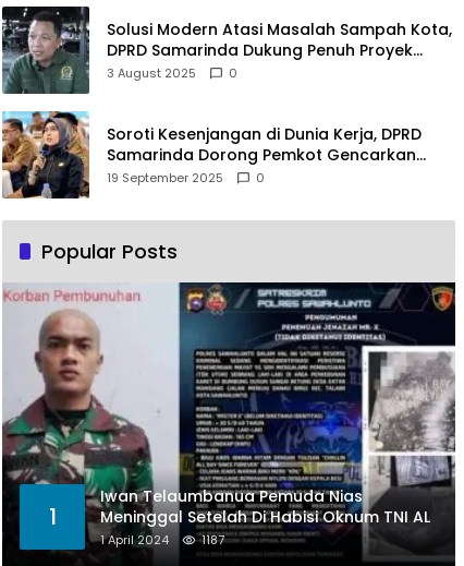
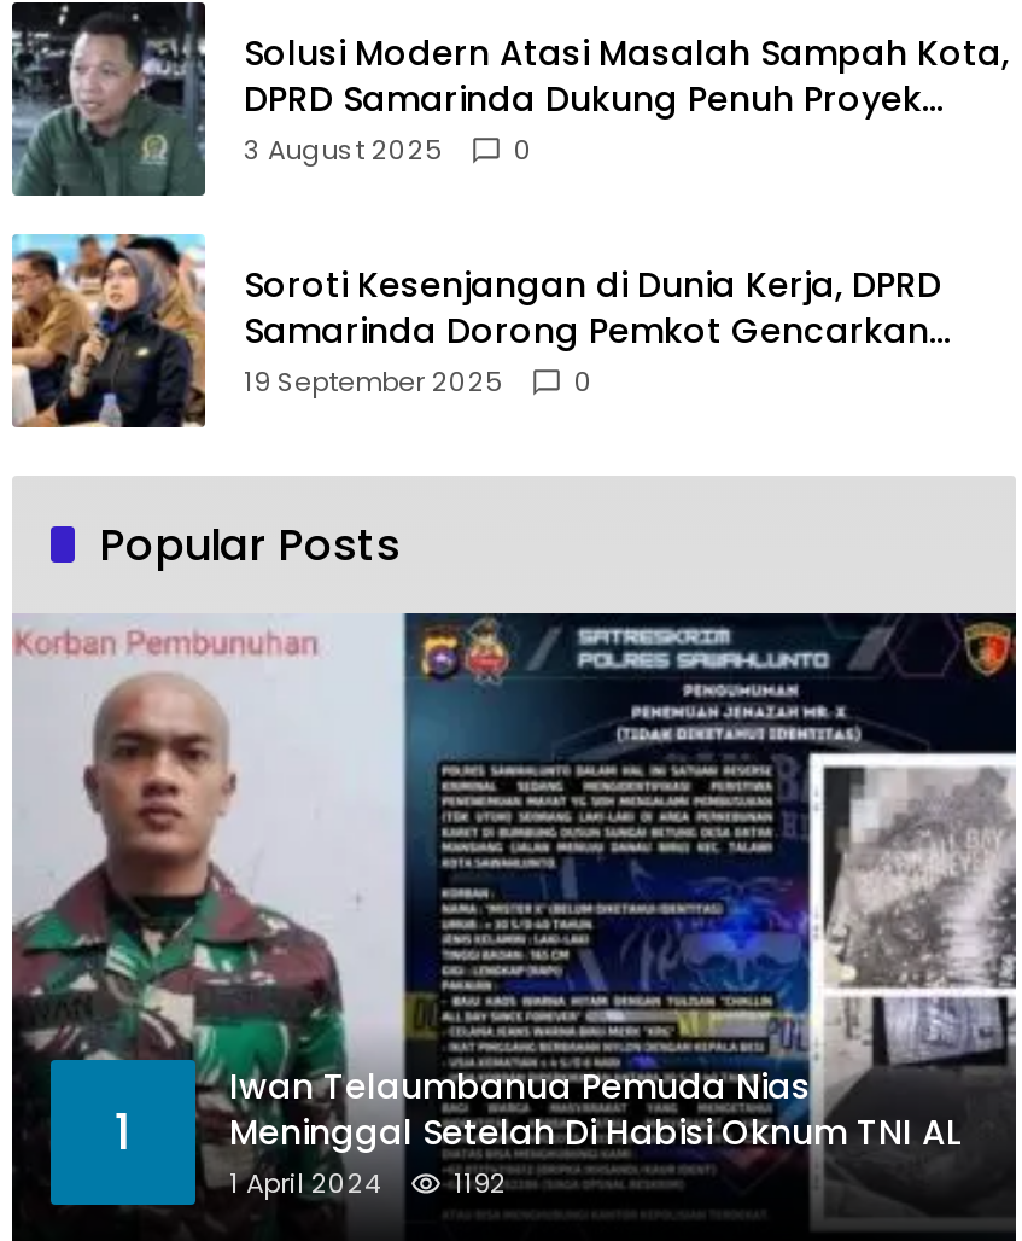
[100,531,224,549] 1 April 2024 1187 -> [229,1164,507,1203] 1 April 2024 1192

